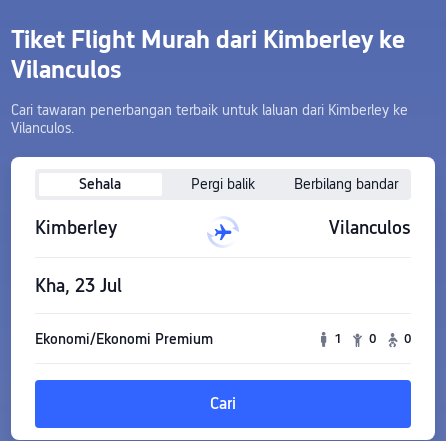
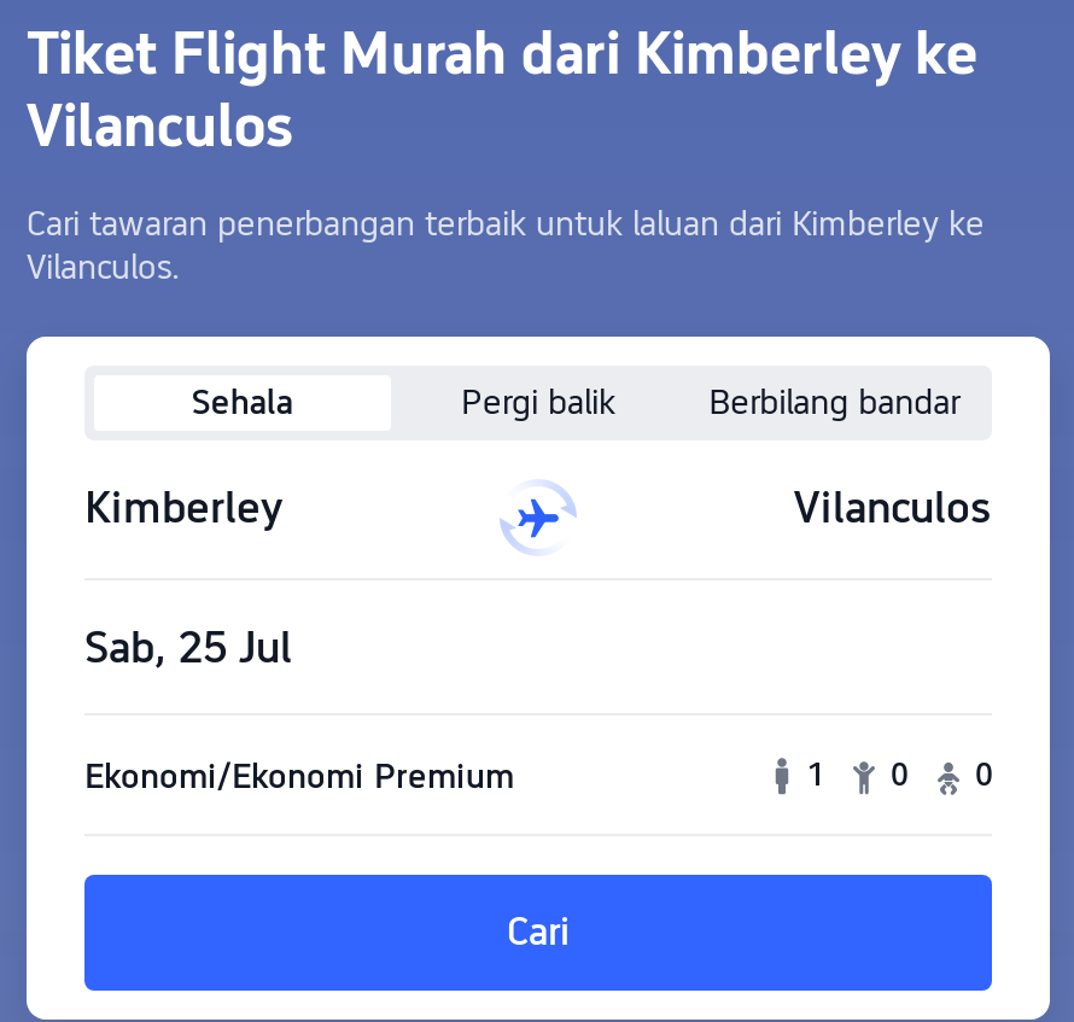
[35,274,122,295] Kha, 23 Jul -> [84,620,292,671] Sab, 25 Jul

